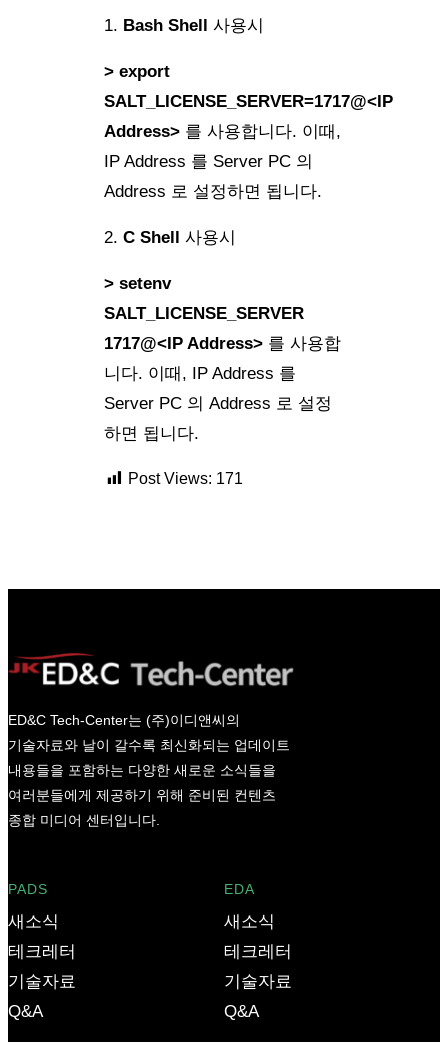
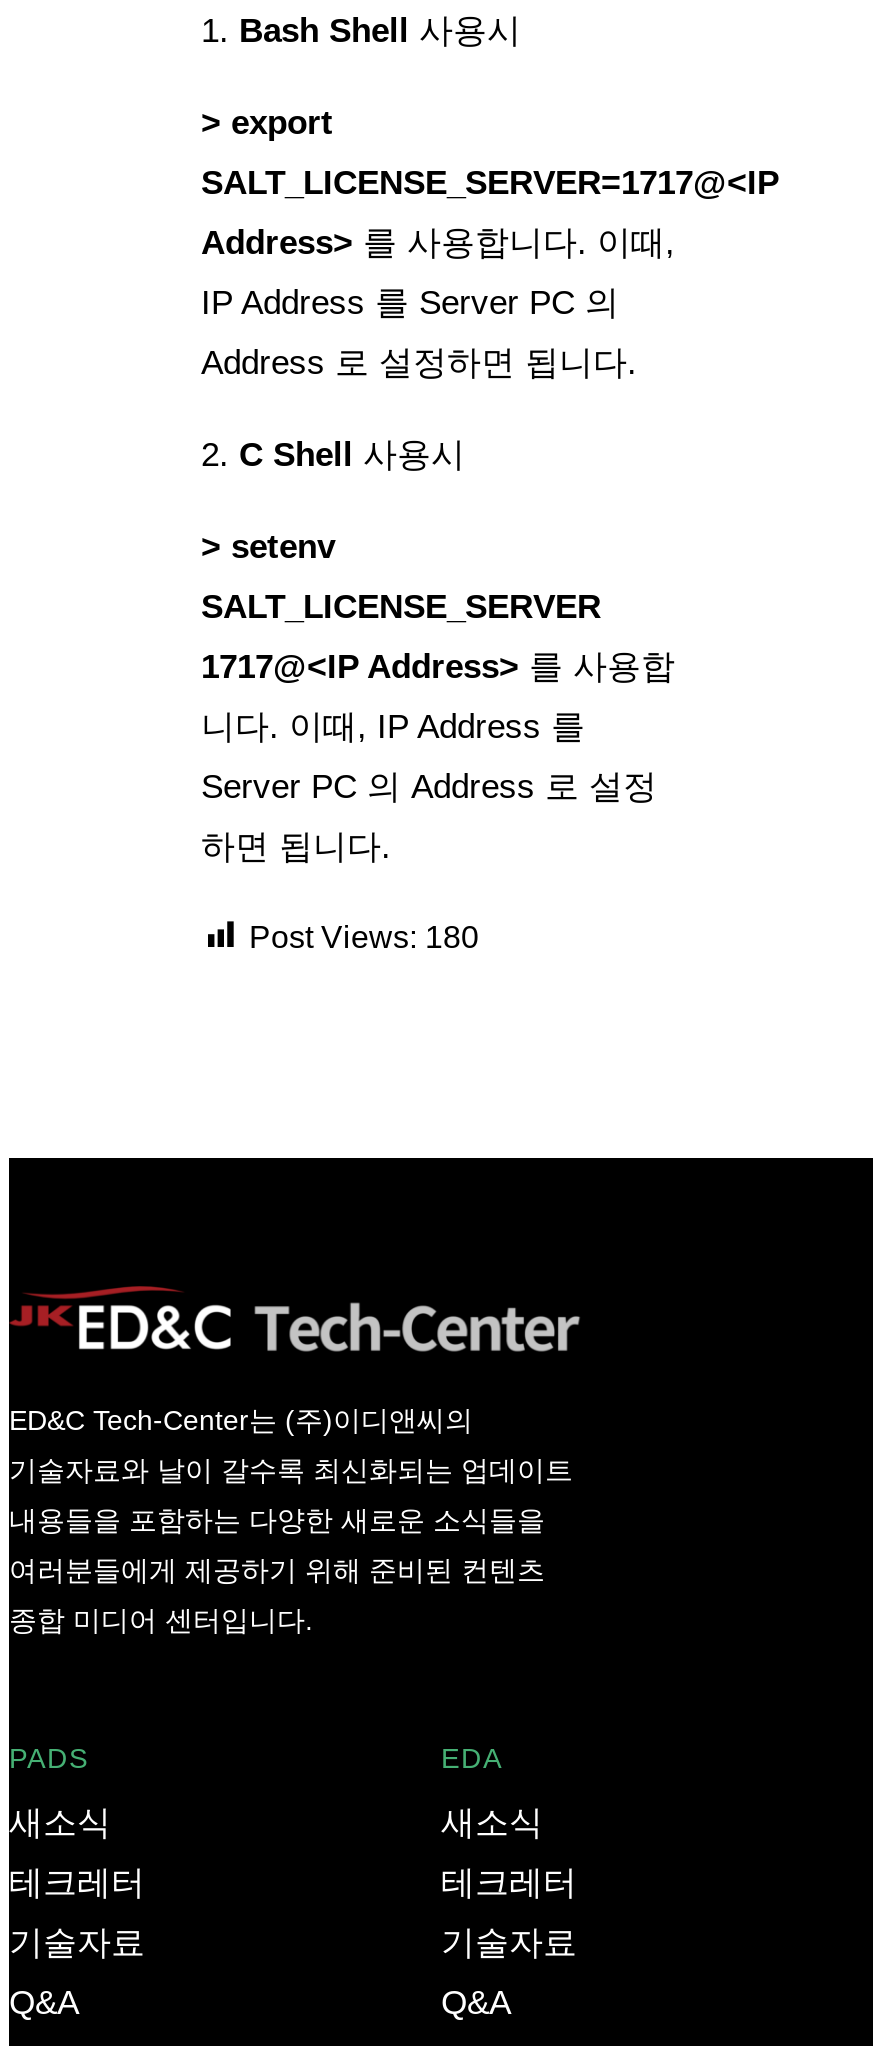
[128,470,243,487] Post Views: 171 -> [249,919,479,953] Post Views: 180

